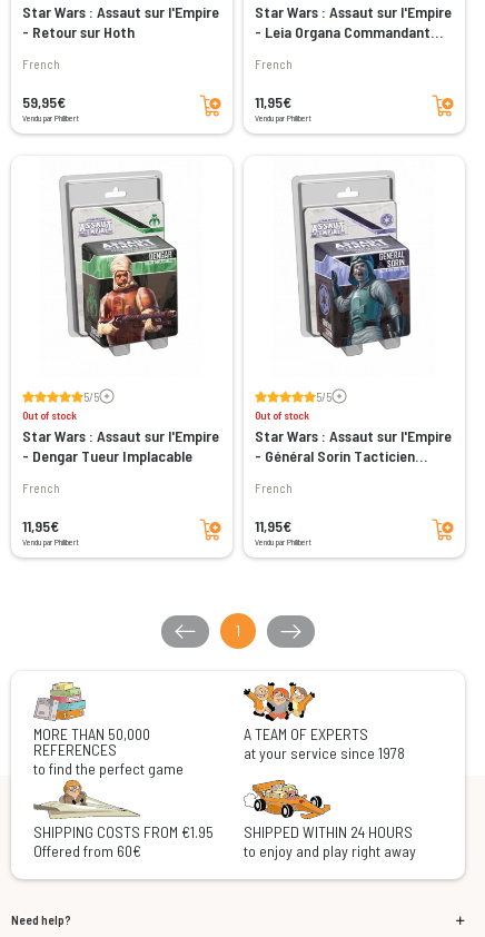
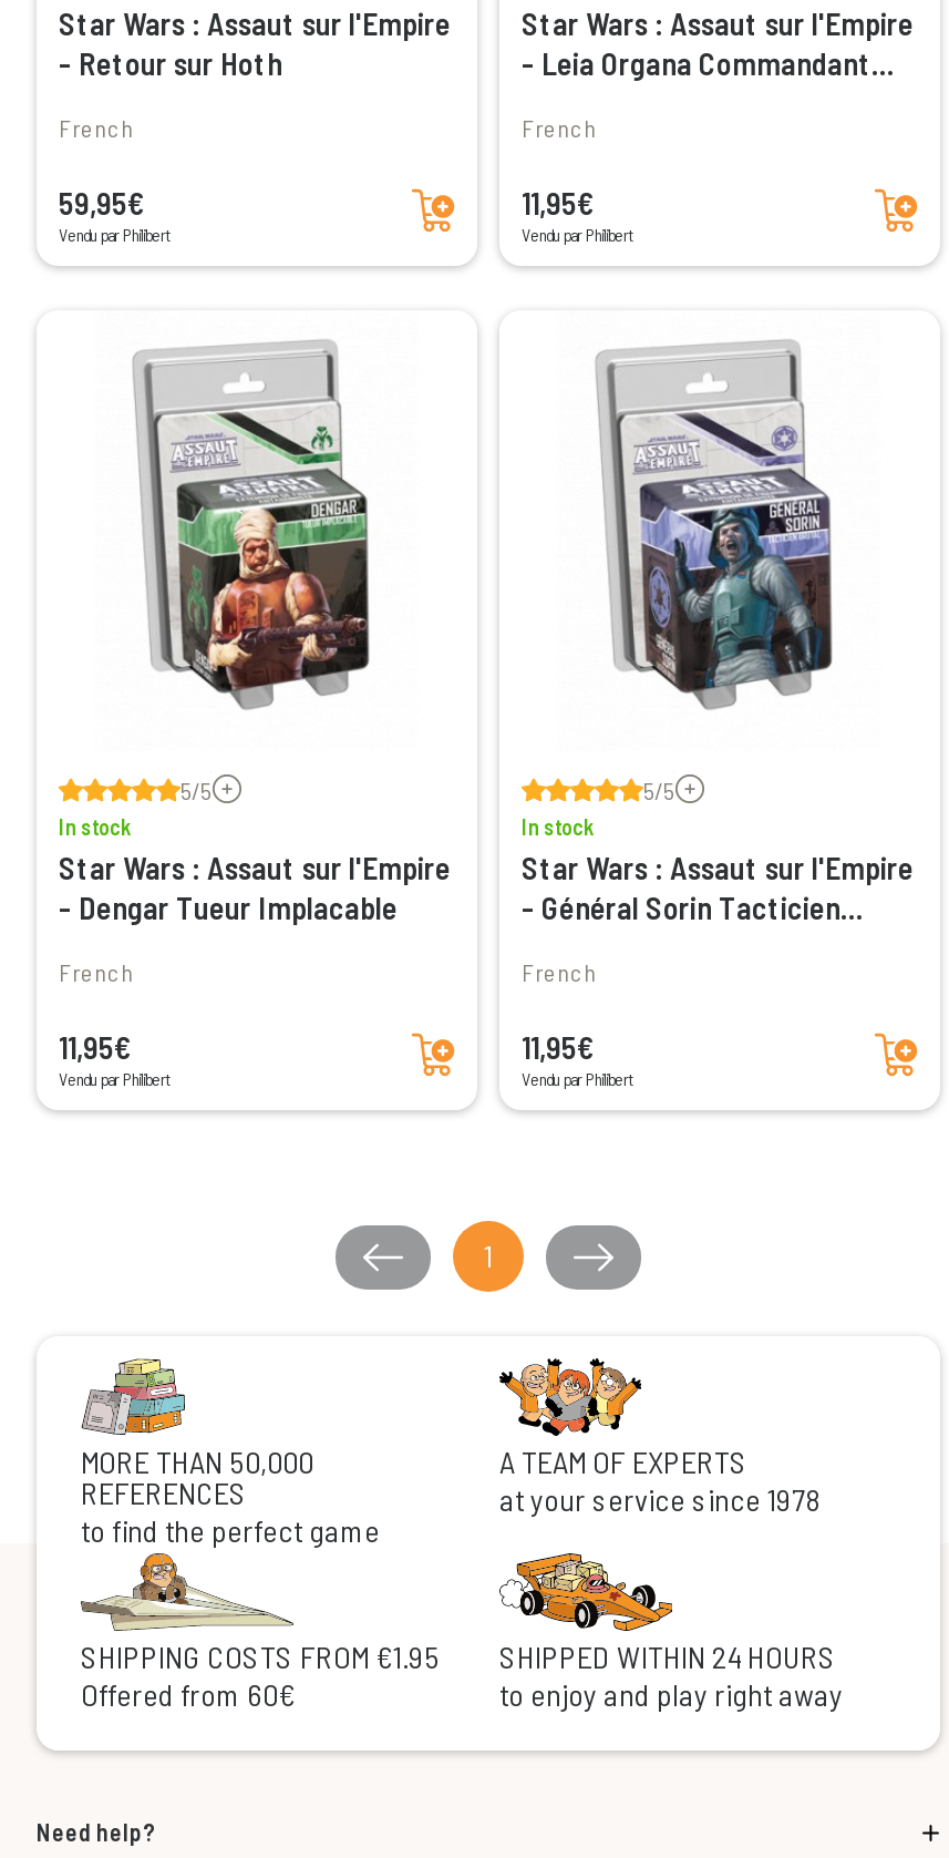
[22,408,77,422] Out of stock -> [59,813,132,840] In stock
[255,408,309,422] Out of stock -> [522,813,595,840] In stock

